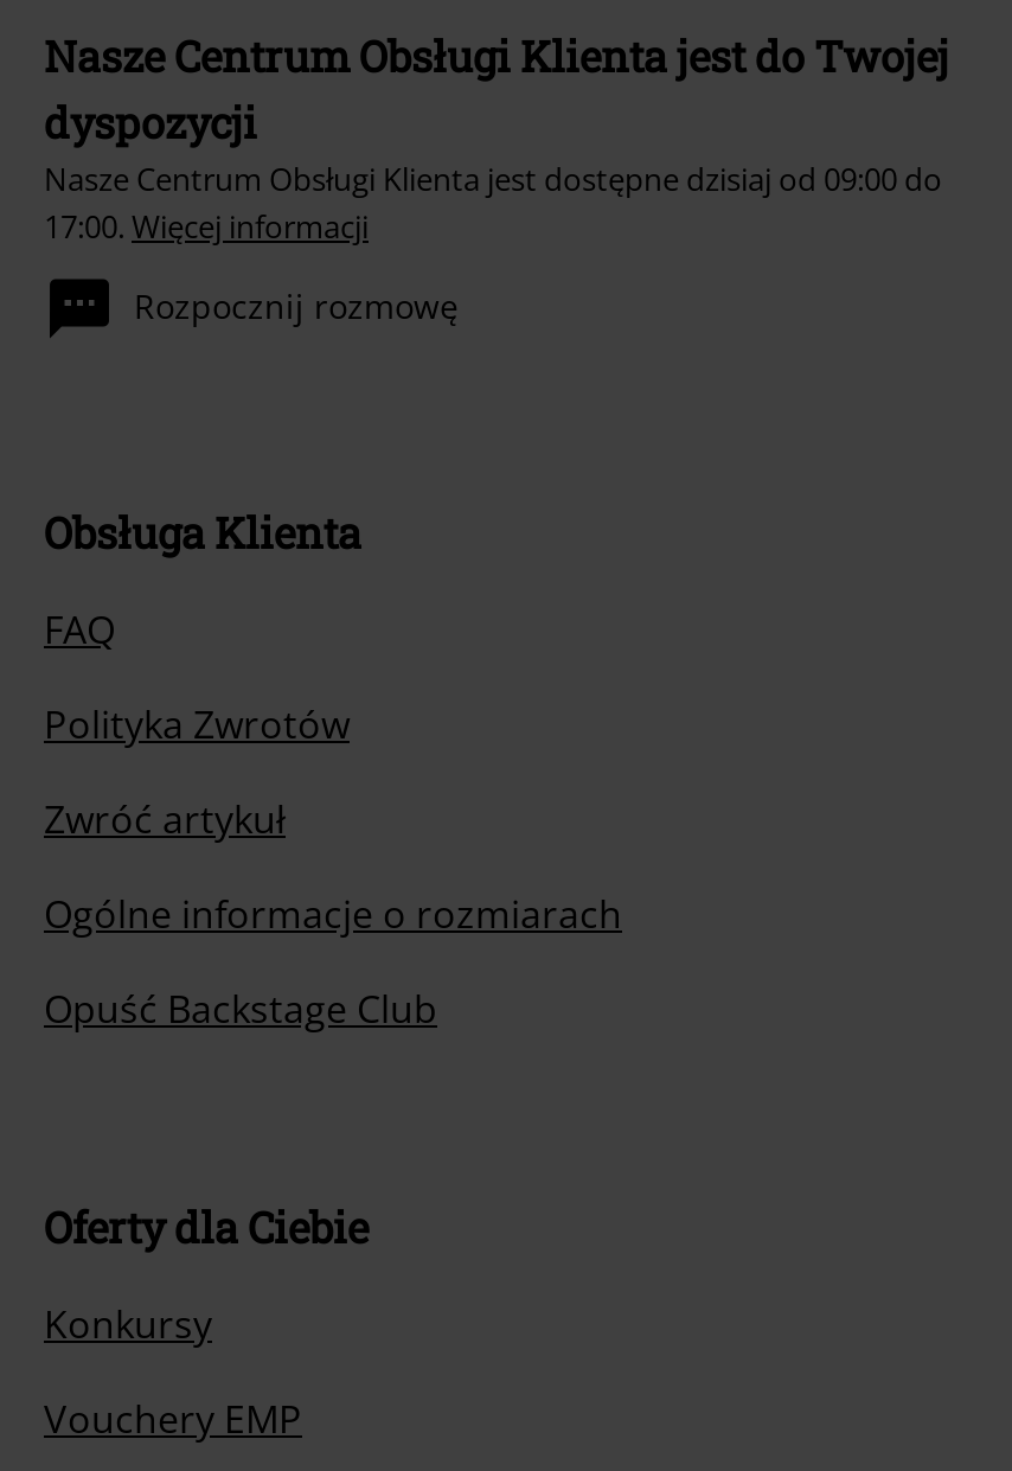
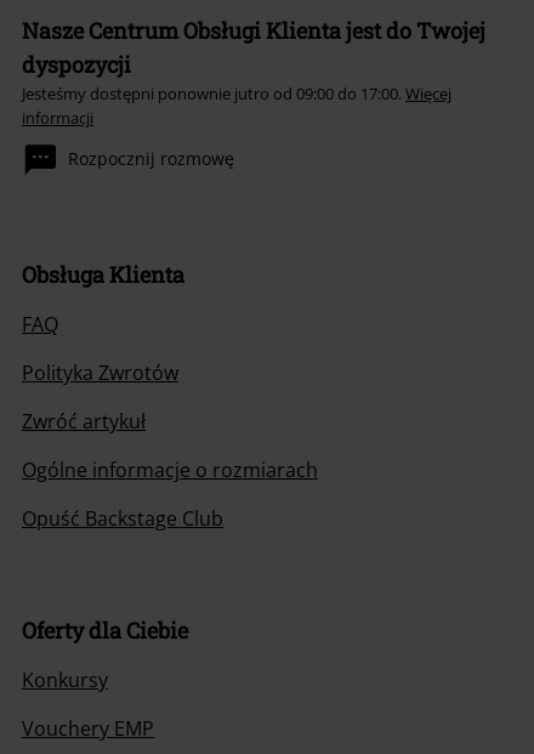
[44,158,942,248] Nasze Centrum Obsługi Klienta jest dostępne dzisiaj od 09:00 do | 17:00. Więcej informacji -> [22,83,451,129] Jesteśmy dostępni ponownie jutro od 09:00 do 17:00. Więcej | informacji

